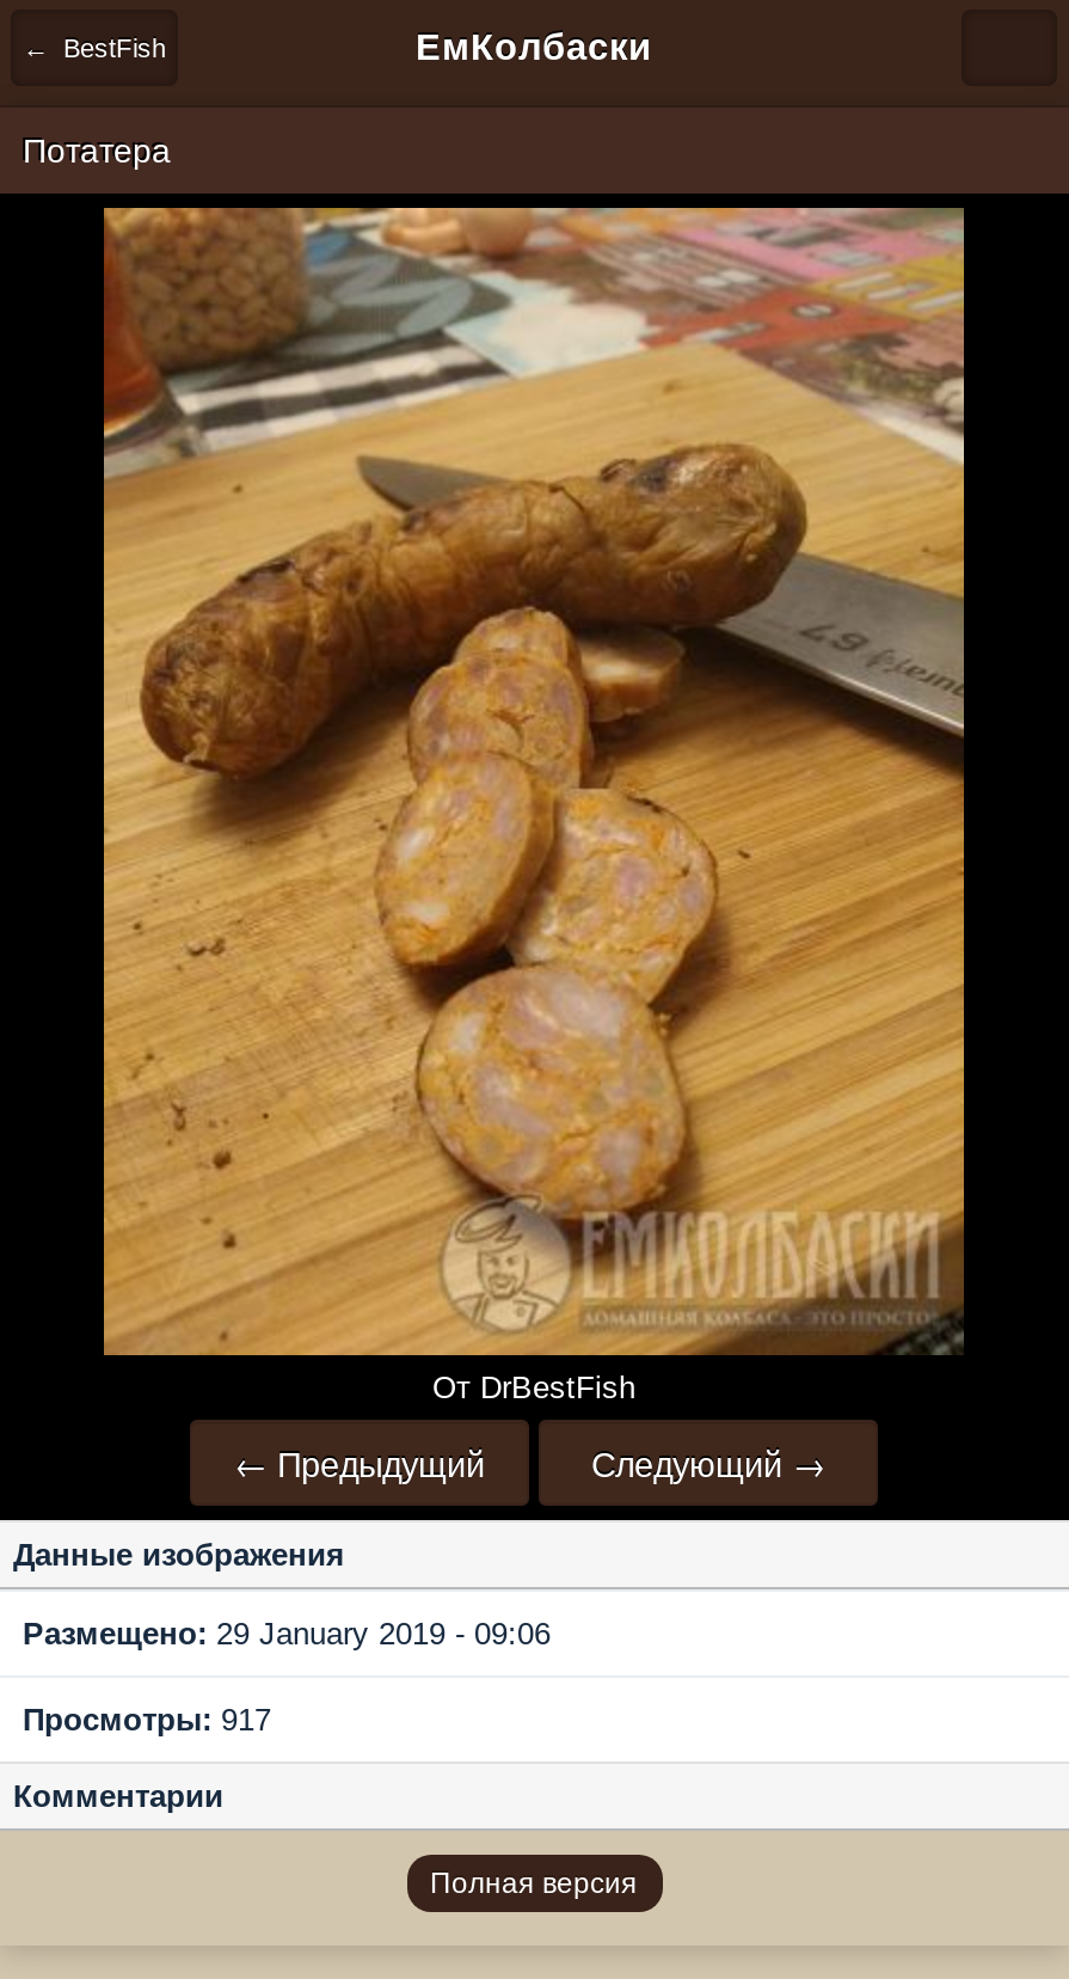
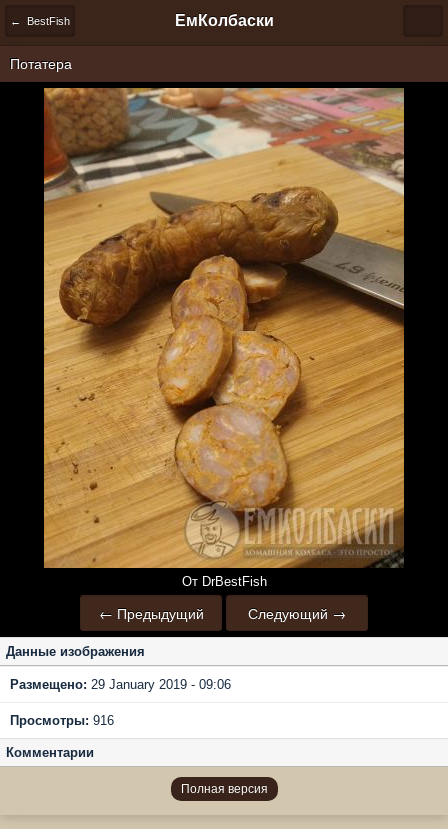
[23,1702,271,1738] Просмотры: 917 -> [10,713,114,728] Просмотры: 916

